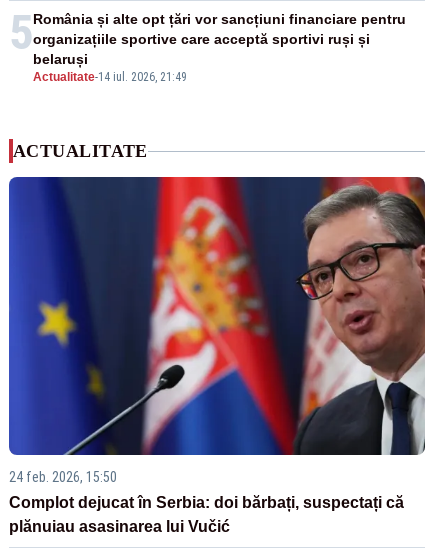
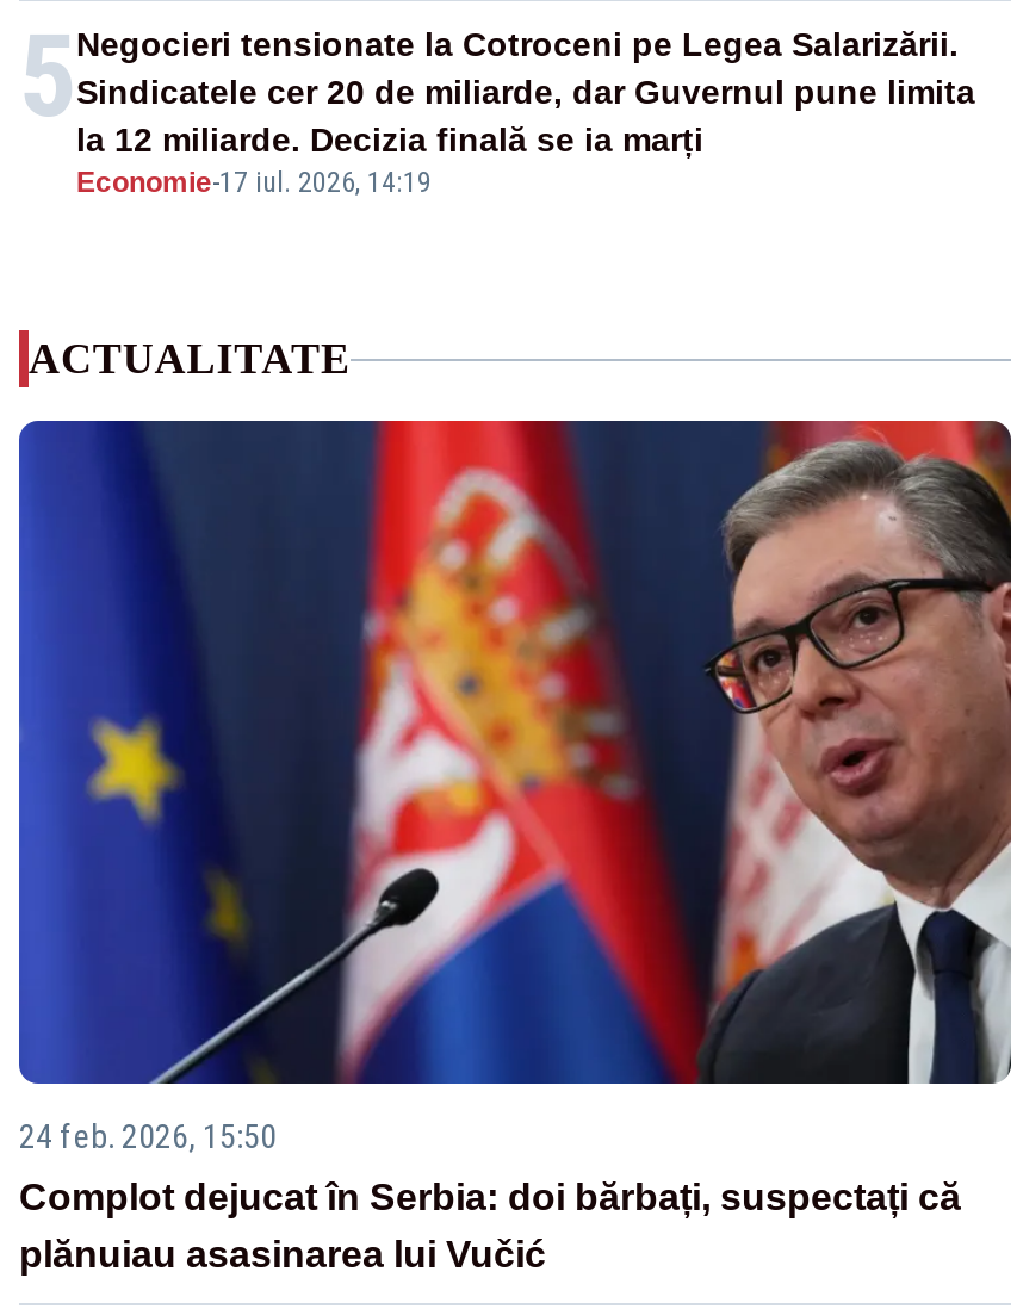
[33,11,406,67] România și alte opt țări vor sancțiuni financiare pentru | organizațiile sportive care acceptă sportivi ruși și | belaruși -> [76,26,975,160] Negocieri tensionate la Cotroceni pe Legea Salarizării. | Sindicatele cer 20 de miliarde, dar Guvernul pune limita | la 12 miliarde. Decizia finală se ia marți
[33,70,187,84] Actualitate-14 iul. 2026, 21:49 -> [76,167,432,201] Economie-17 iul. 2026, 14:19

